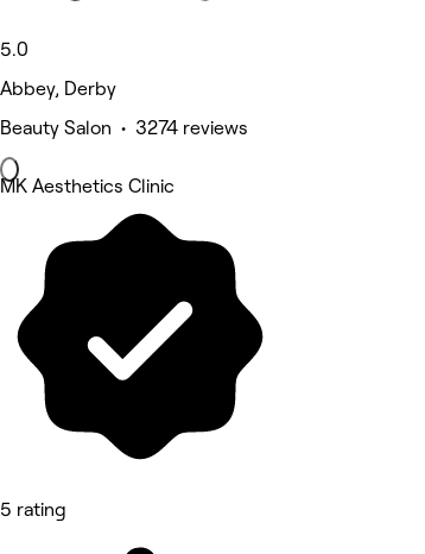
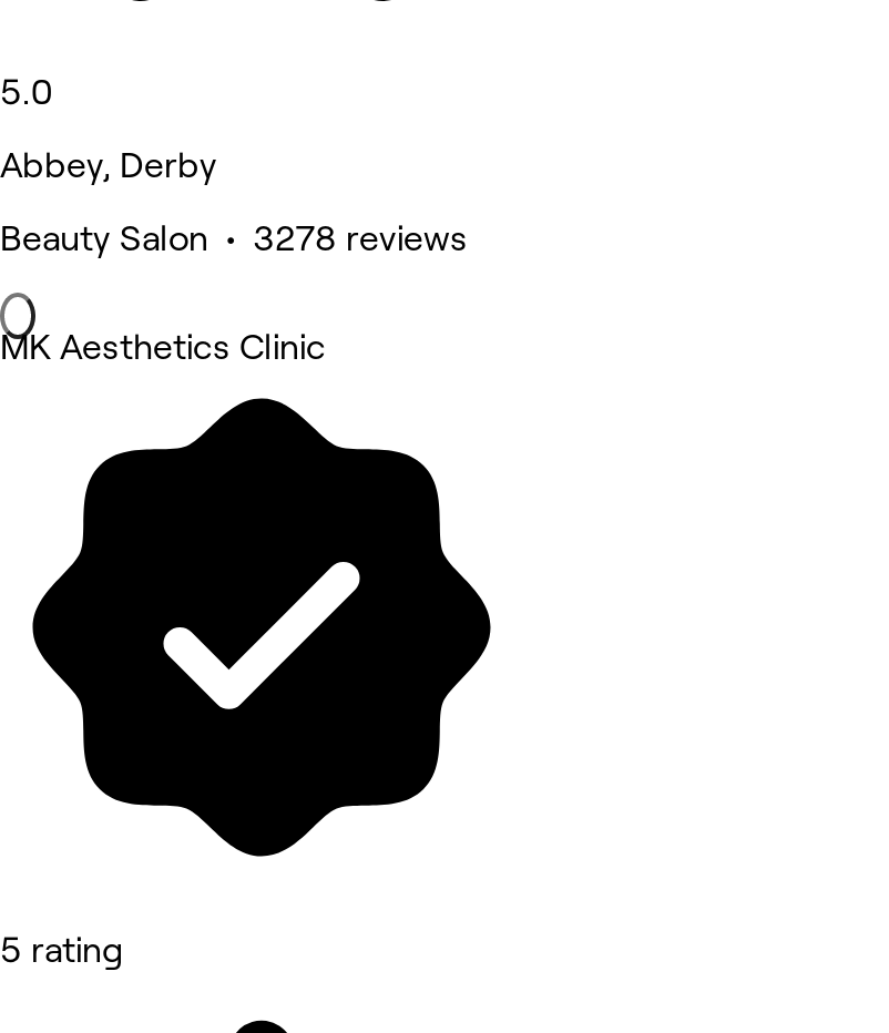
[0,117,248,138] Beauty Salon • 3274 reviews -> [0,219,468,256] Beauty Salon • 3278 reviews

